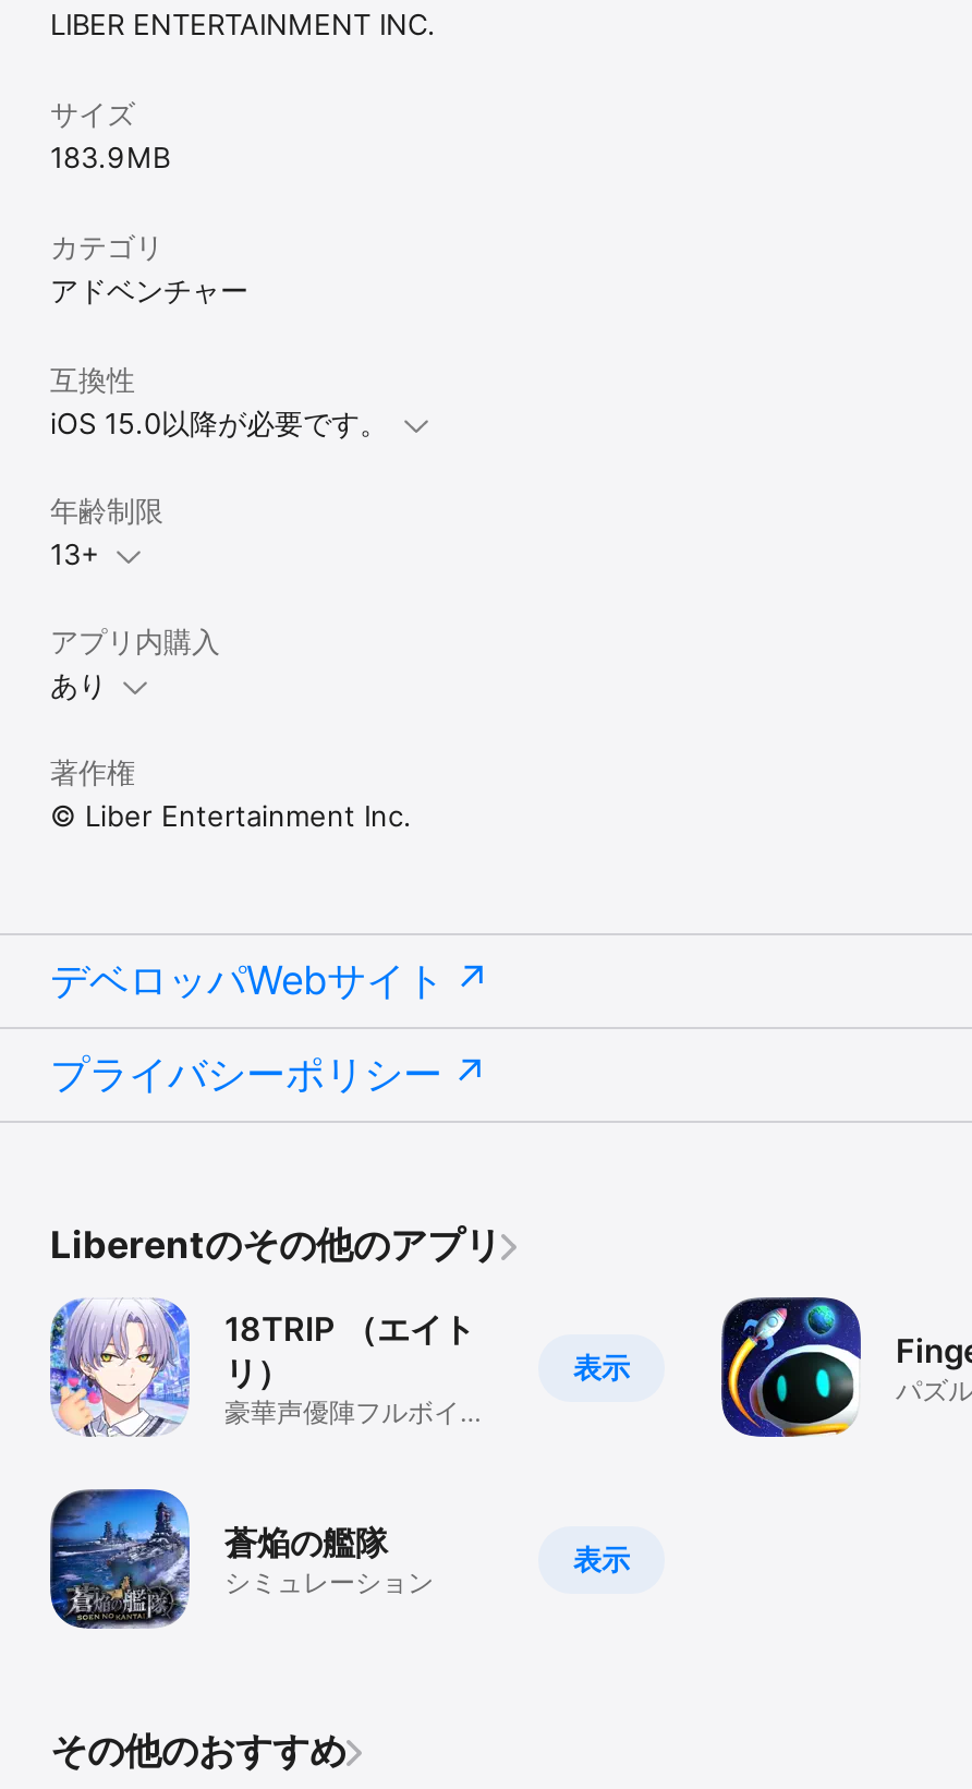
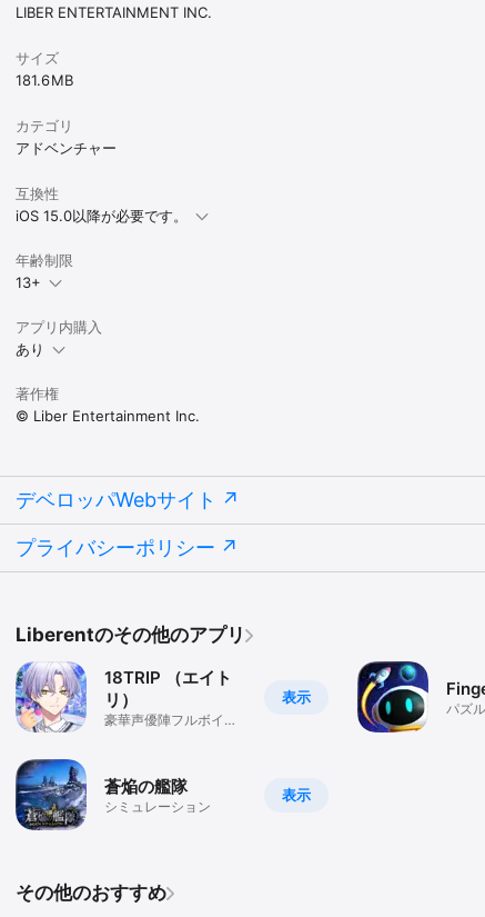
[50,140,170,175] 183.9 MB -> [16,71,73,89] 181.6 MB

